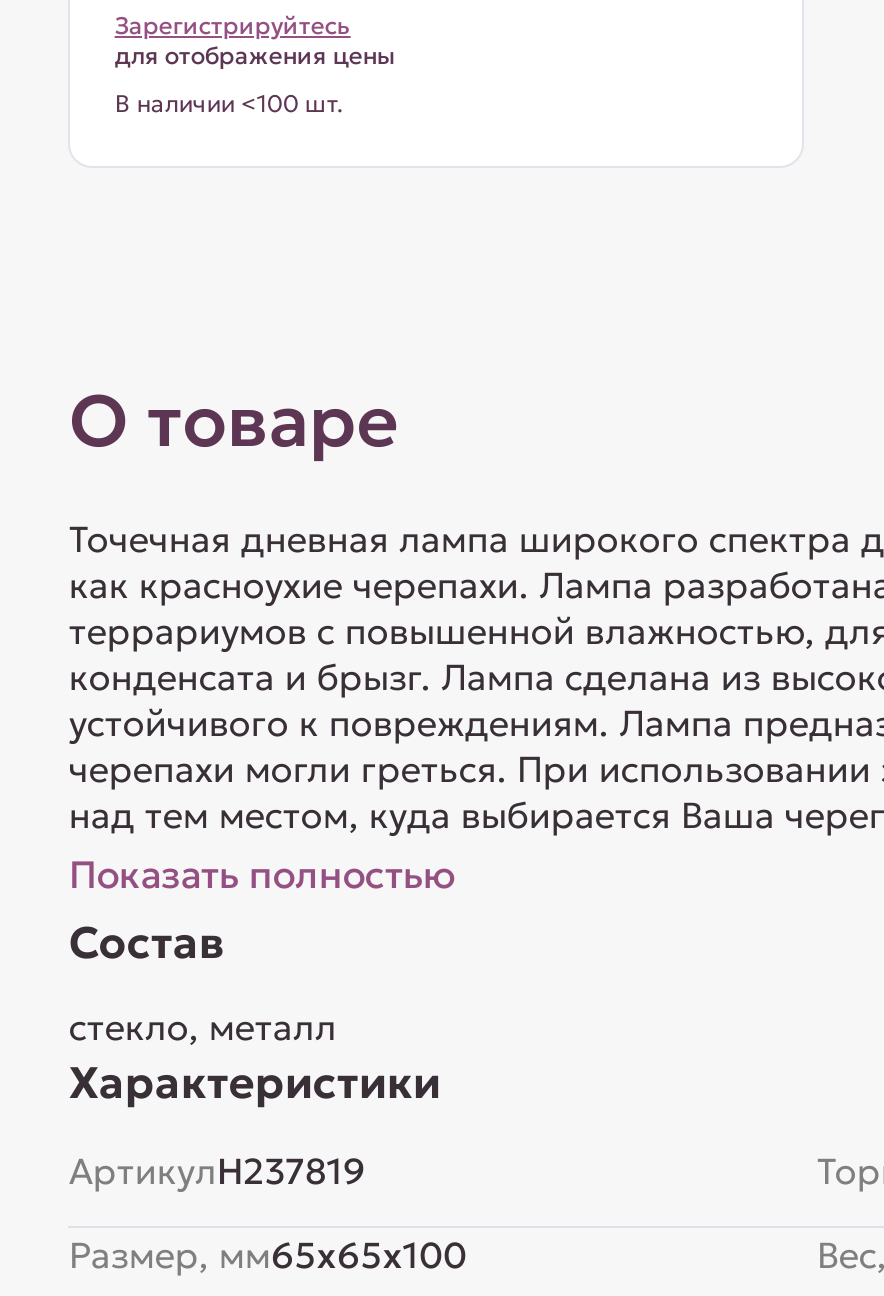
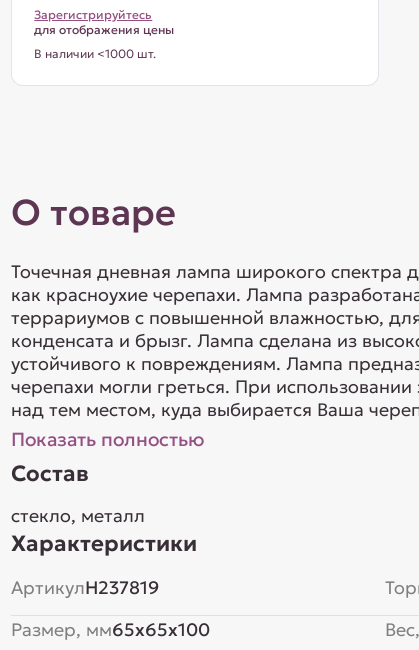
[115,88,343,118] В наличии <100 шт. -> [34,46,156,61] В наличии <1000 шт.

